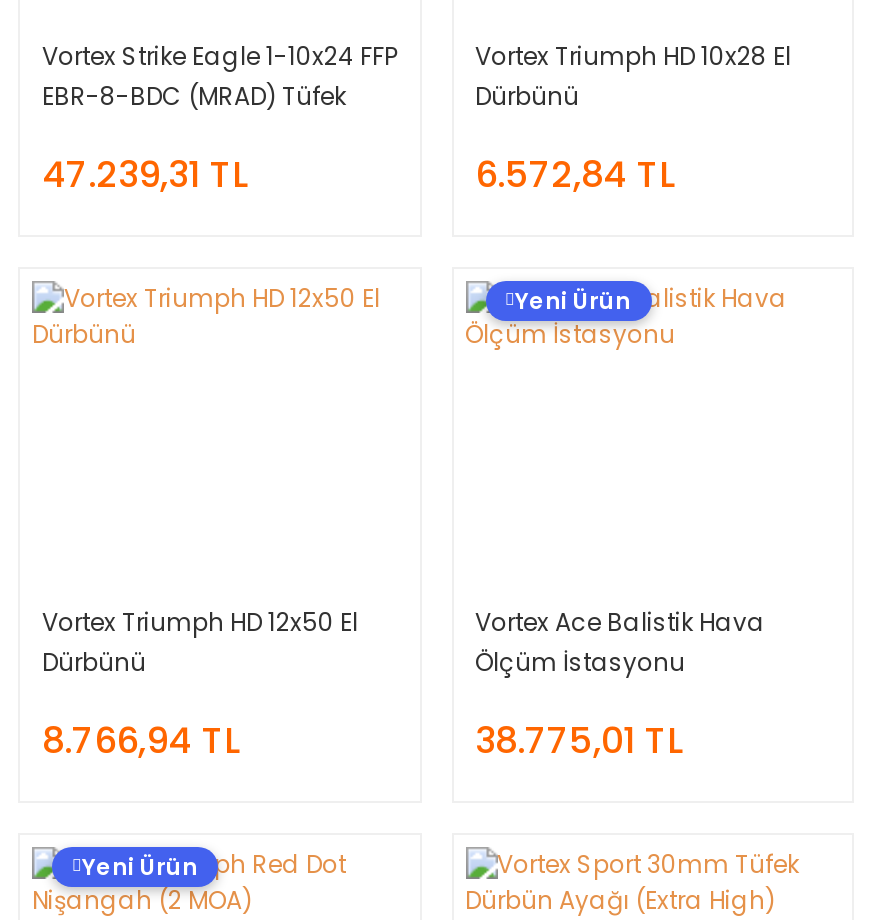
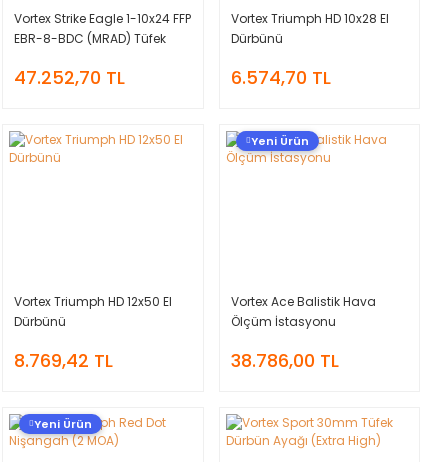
[42,149,248,199] 47.239,31 TL -> [14,65,125,90] 47.252,70 TL
[475,149,675,199] 6.572,84 TL -> [230,65,330,90] 6.574,70 TL
[42,715,240,765] 8.766,94 TL -> [14,348,113,373] 8.769,42 TL
[475,715,683,765] 38.775,01 TL -> [230,348,338,373] 38.786,00 TL

